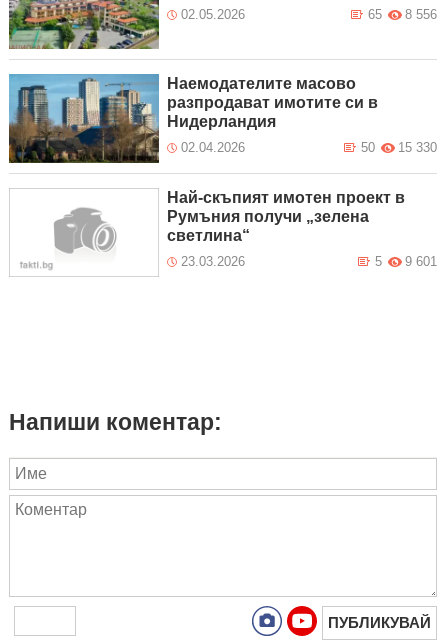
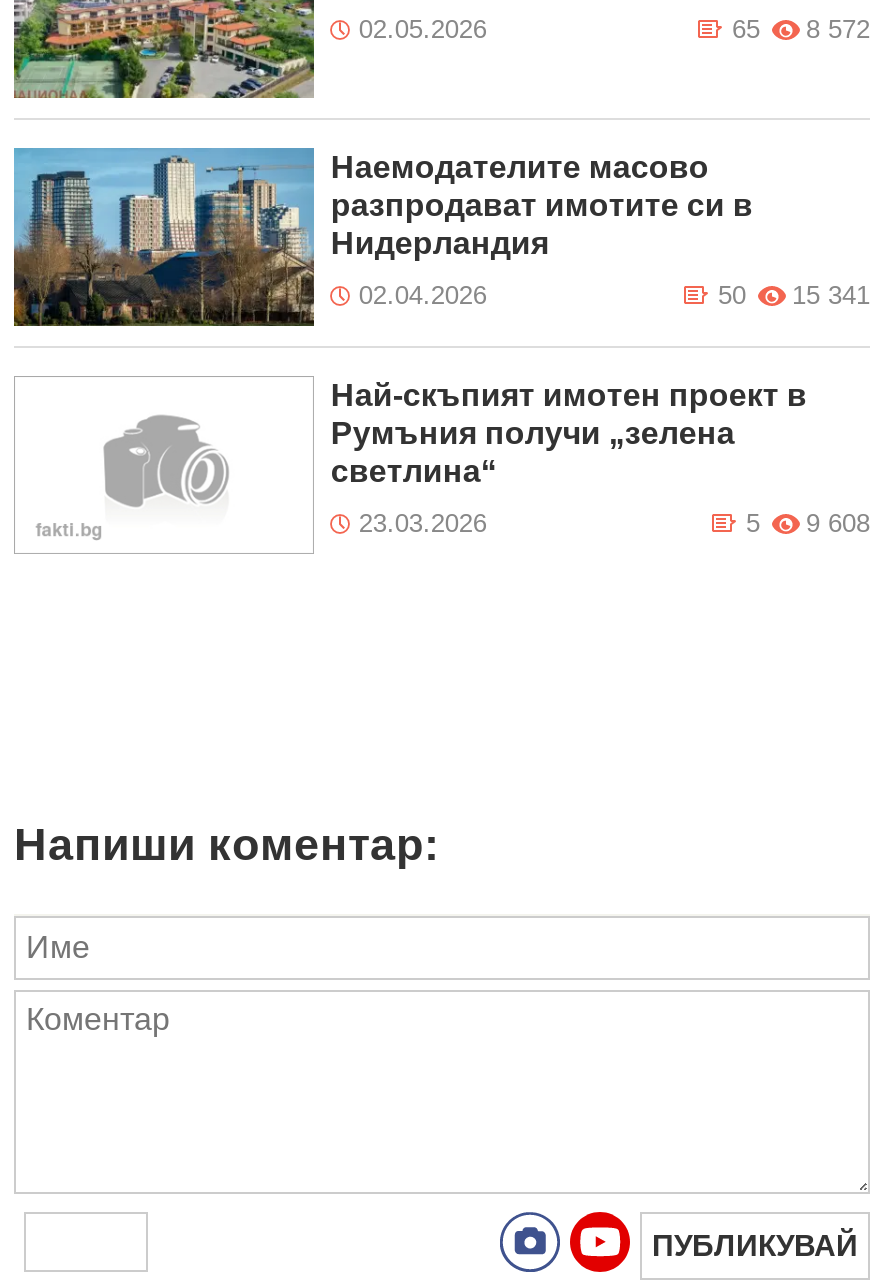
[368,7,437,22] 65 8 556 -> [732,14,870,44] 65 8 572
[361,140,437,155] 50 15 330 -> [718,280,870,310] 50 15 341
[375,254,437,269] 5 9 601 -> [746,508,870,538] 5 9 608

